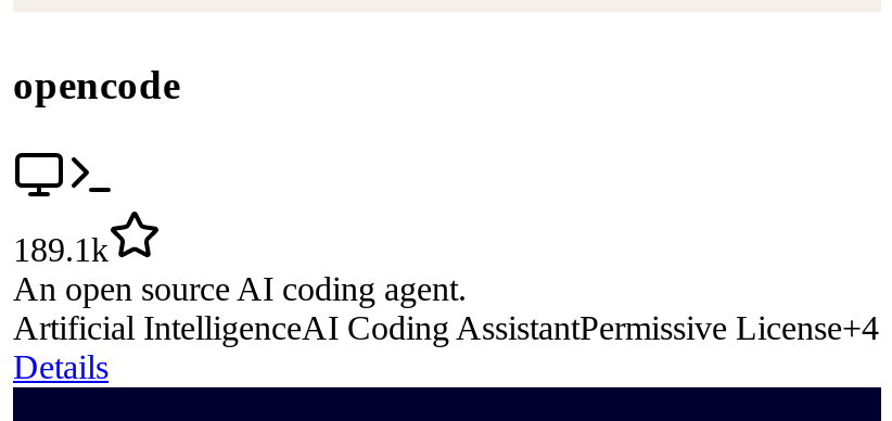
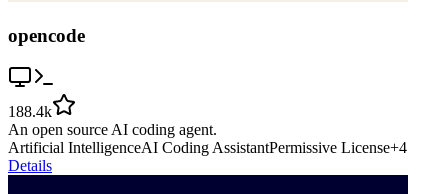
[13,232,109,269] 189.1k -> [8,103,52,120] 188.4k

